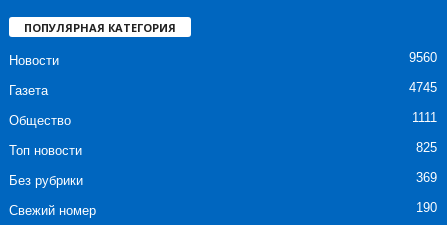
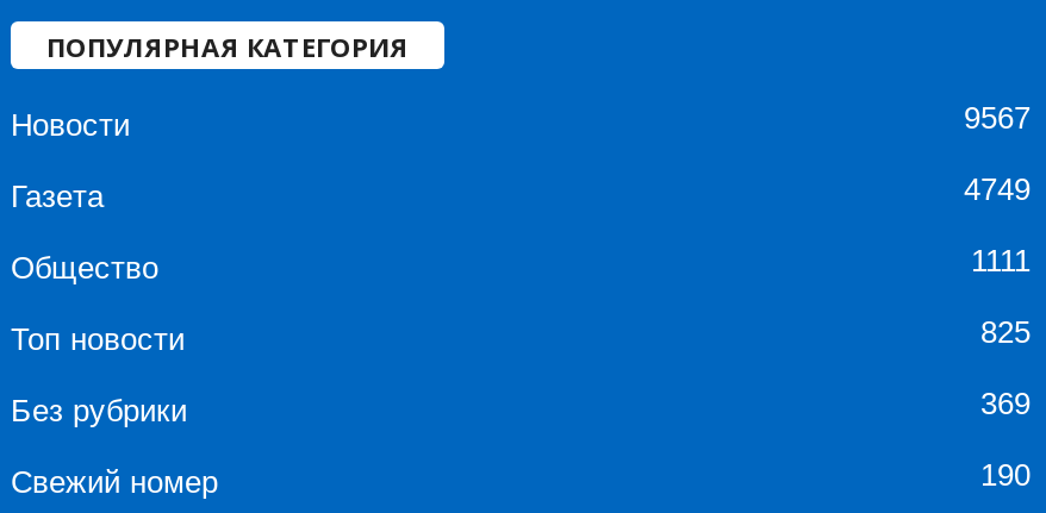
[409,50,437,65] 9560 -> [964,100,1031,136] 9567
[409,80,437,95] 4745 -> [964,171,1031,207] 4749

